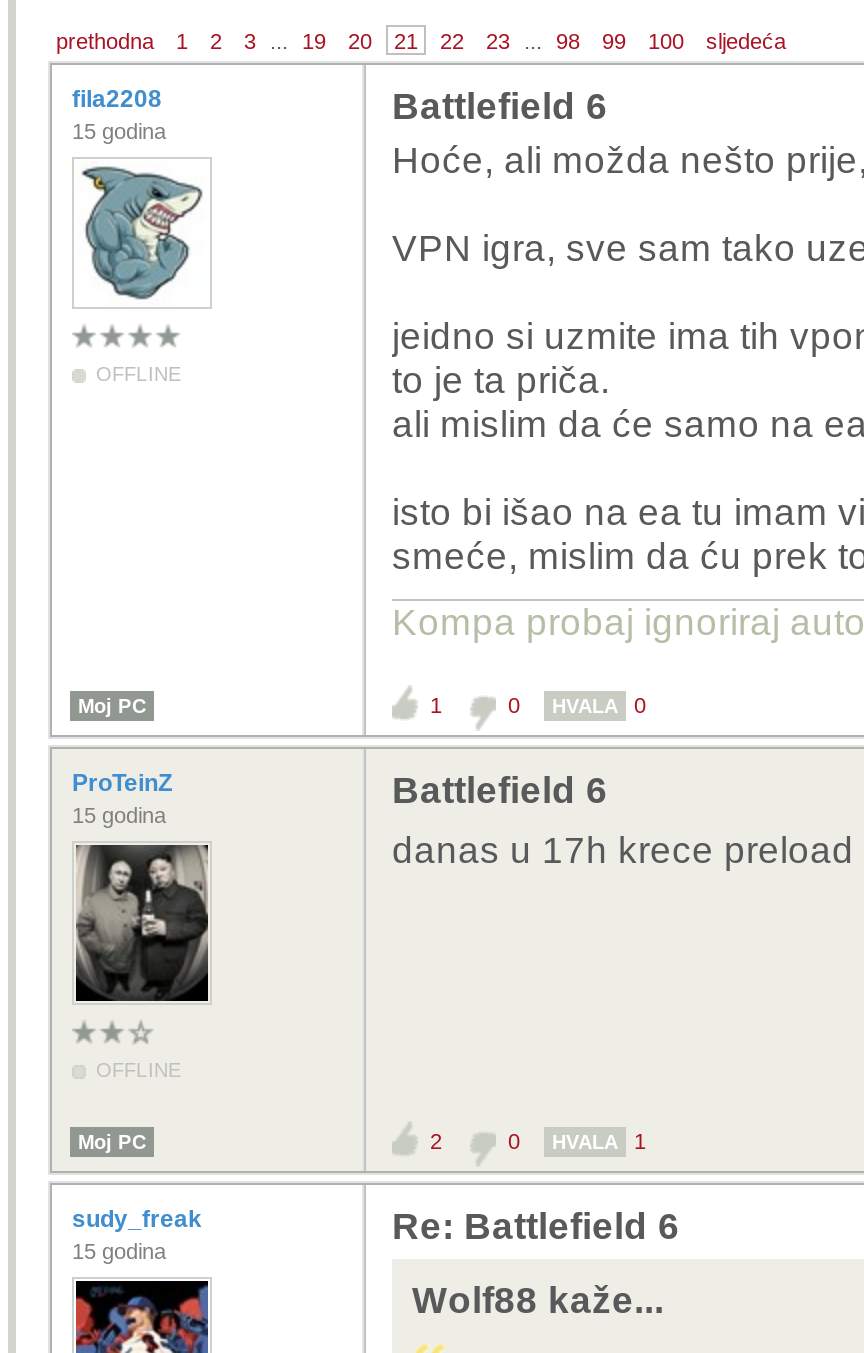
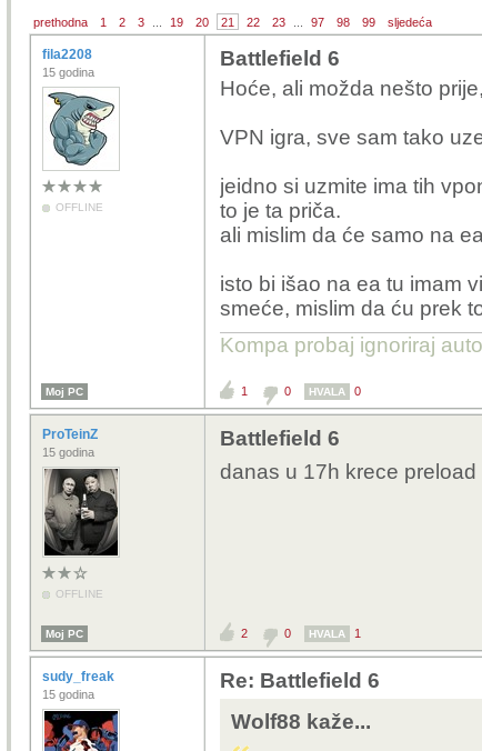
[486,29,580,53] 23 ... 98 -> [272,16,350,29] 23 ... 97 | 98
[648,29,684,53] 100 -> none

